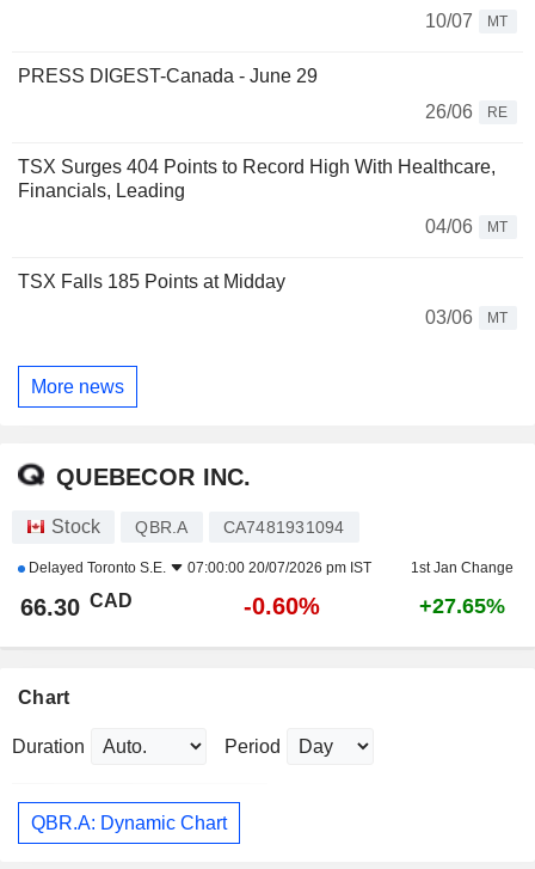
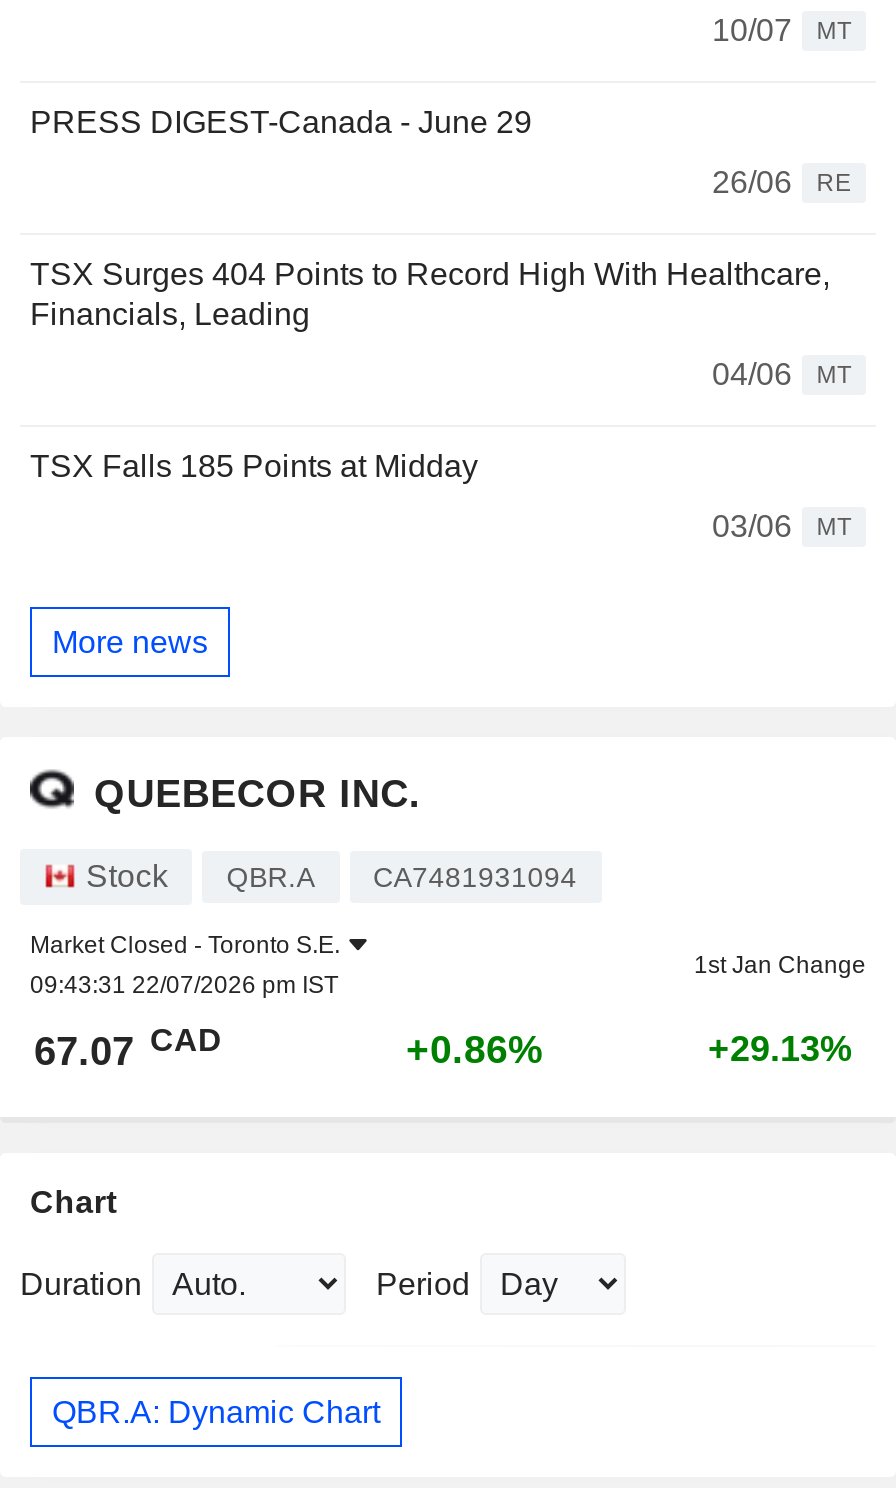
[25,560,371,576] Delayed Toronto S.E. | 07:00:00 20/07/2026 pm IST -> [30,931,340,999] Market Closed - Toronto S.E. | 09:43:31 22/07/2026 pm IST
[20,590,133,621] 66.30 CAD -> [34,1023,222,1073] 67.07 CAD
[244,593,320,619] -0.60% -> [406,1027,544,1071] +0.86%
[419,594,505,618] +27.65% -> [708,1029,852,1069] +29.13%

